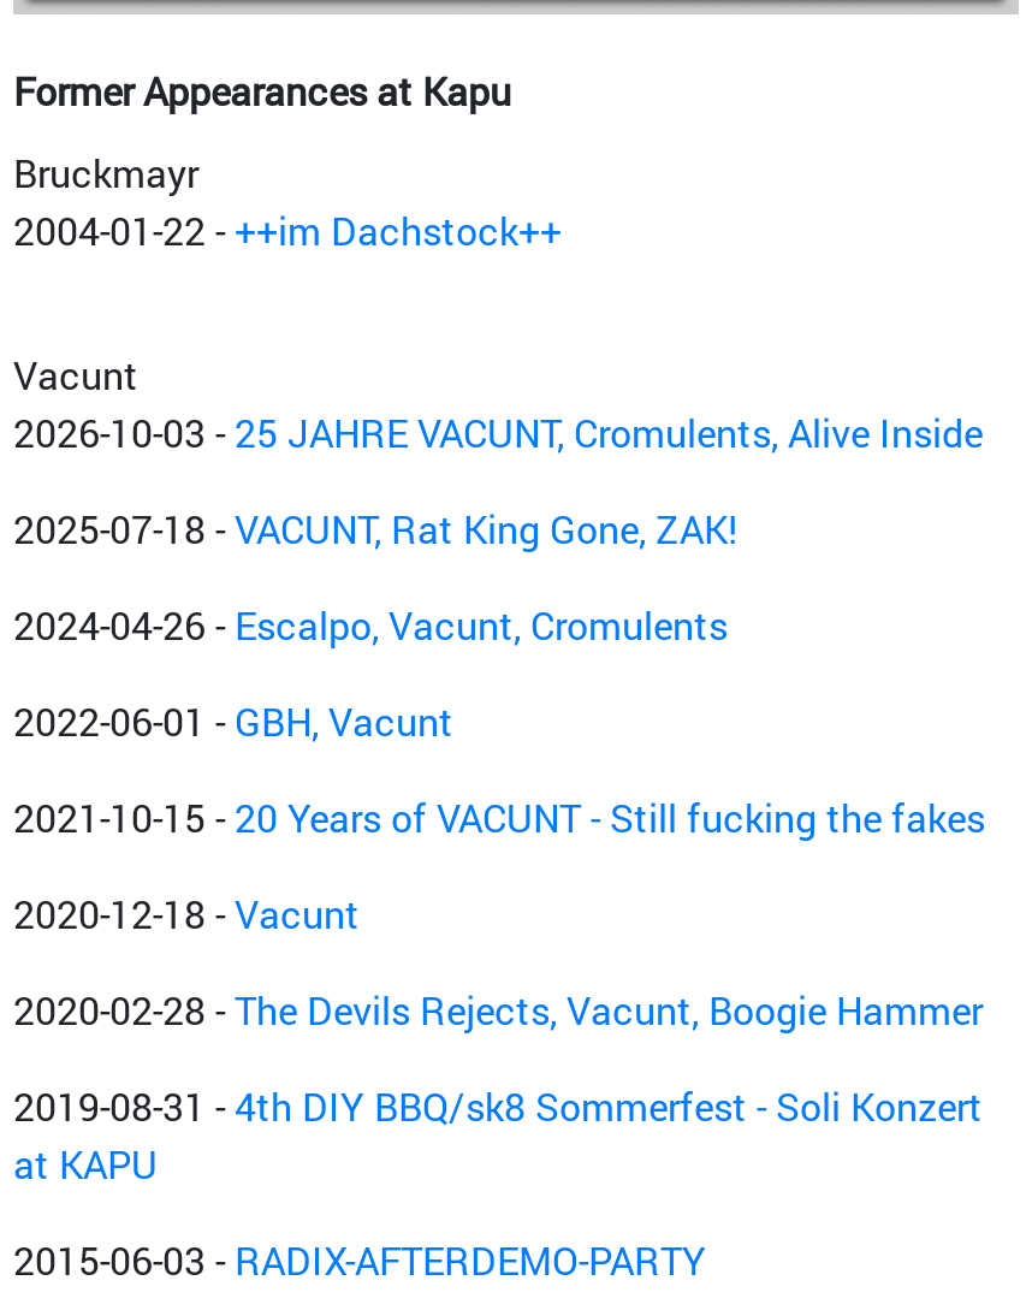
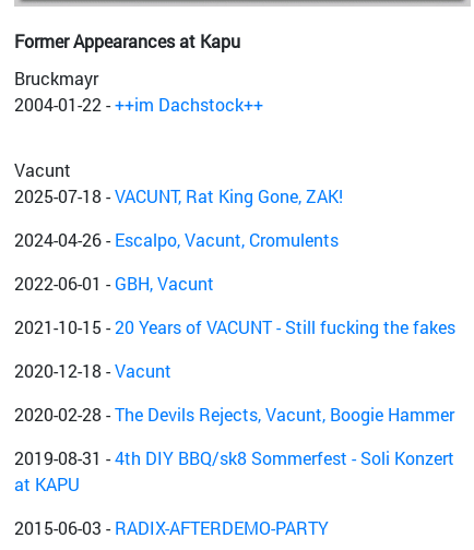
[13,407,983,458] 2026-10-03 - 25 JAHRE VACUNT, Cromulents, Alive Inside -> none

